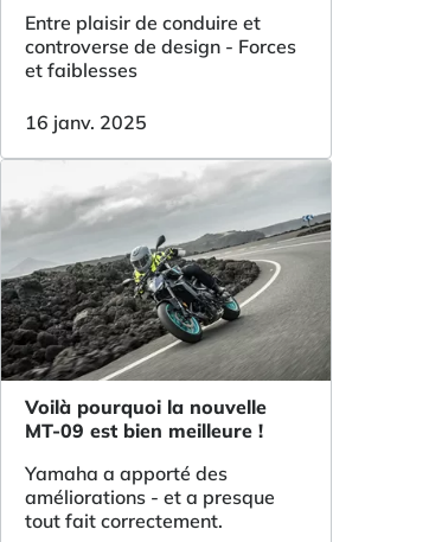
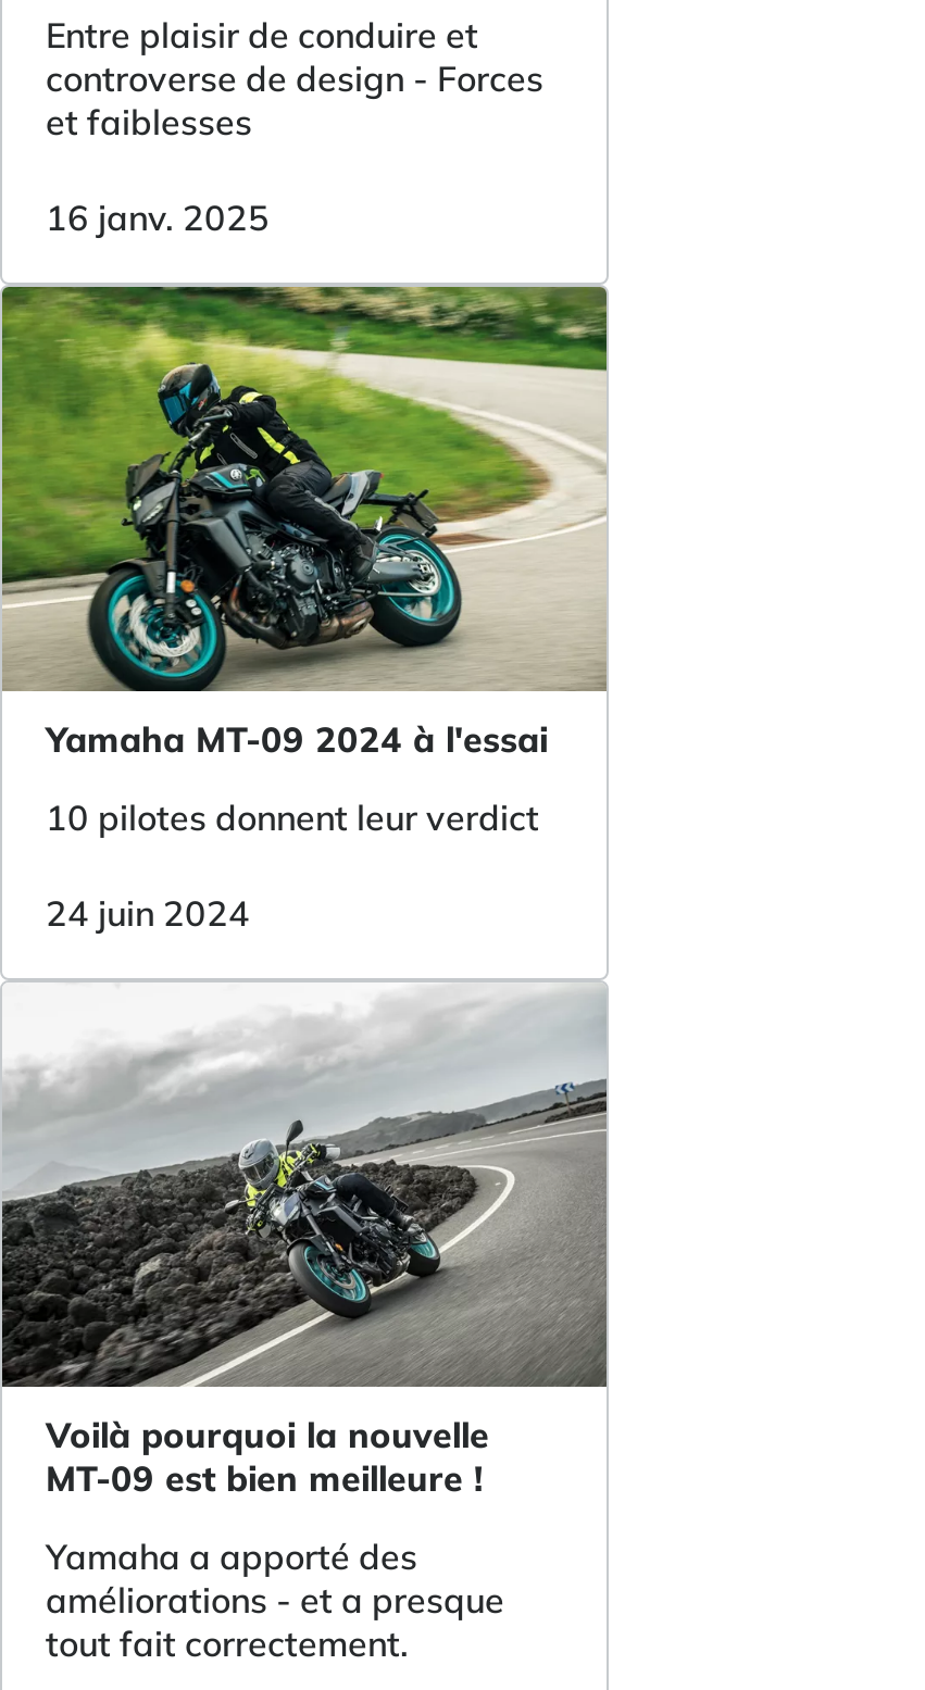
none -> [7,285,609,934] [image] | Yamaha MT-09 2024 à l'essai | 10 pilotes donnent leur verdict | 24 juin 2024

